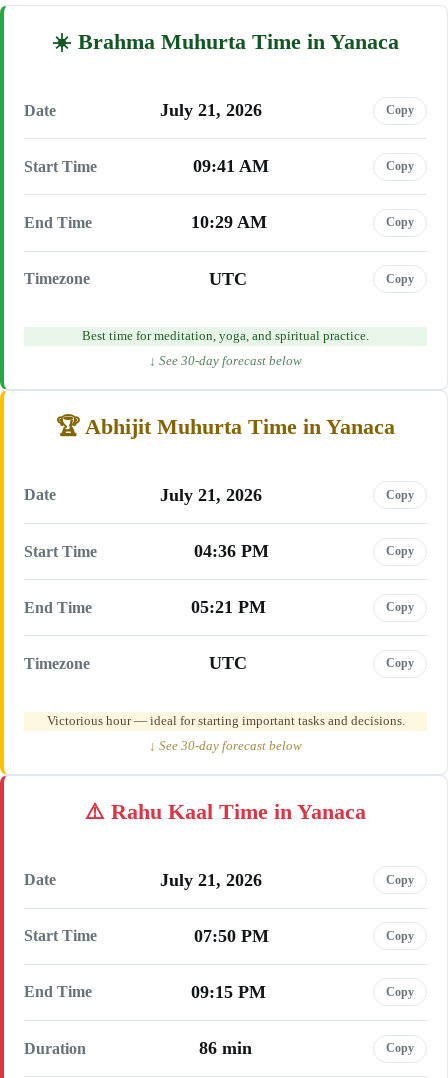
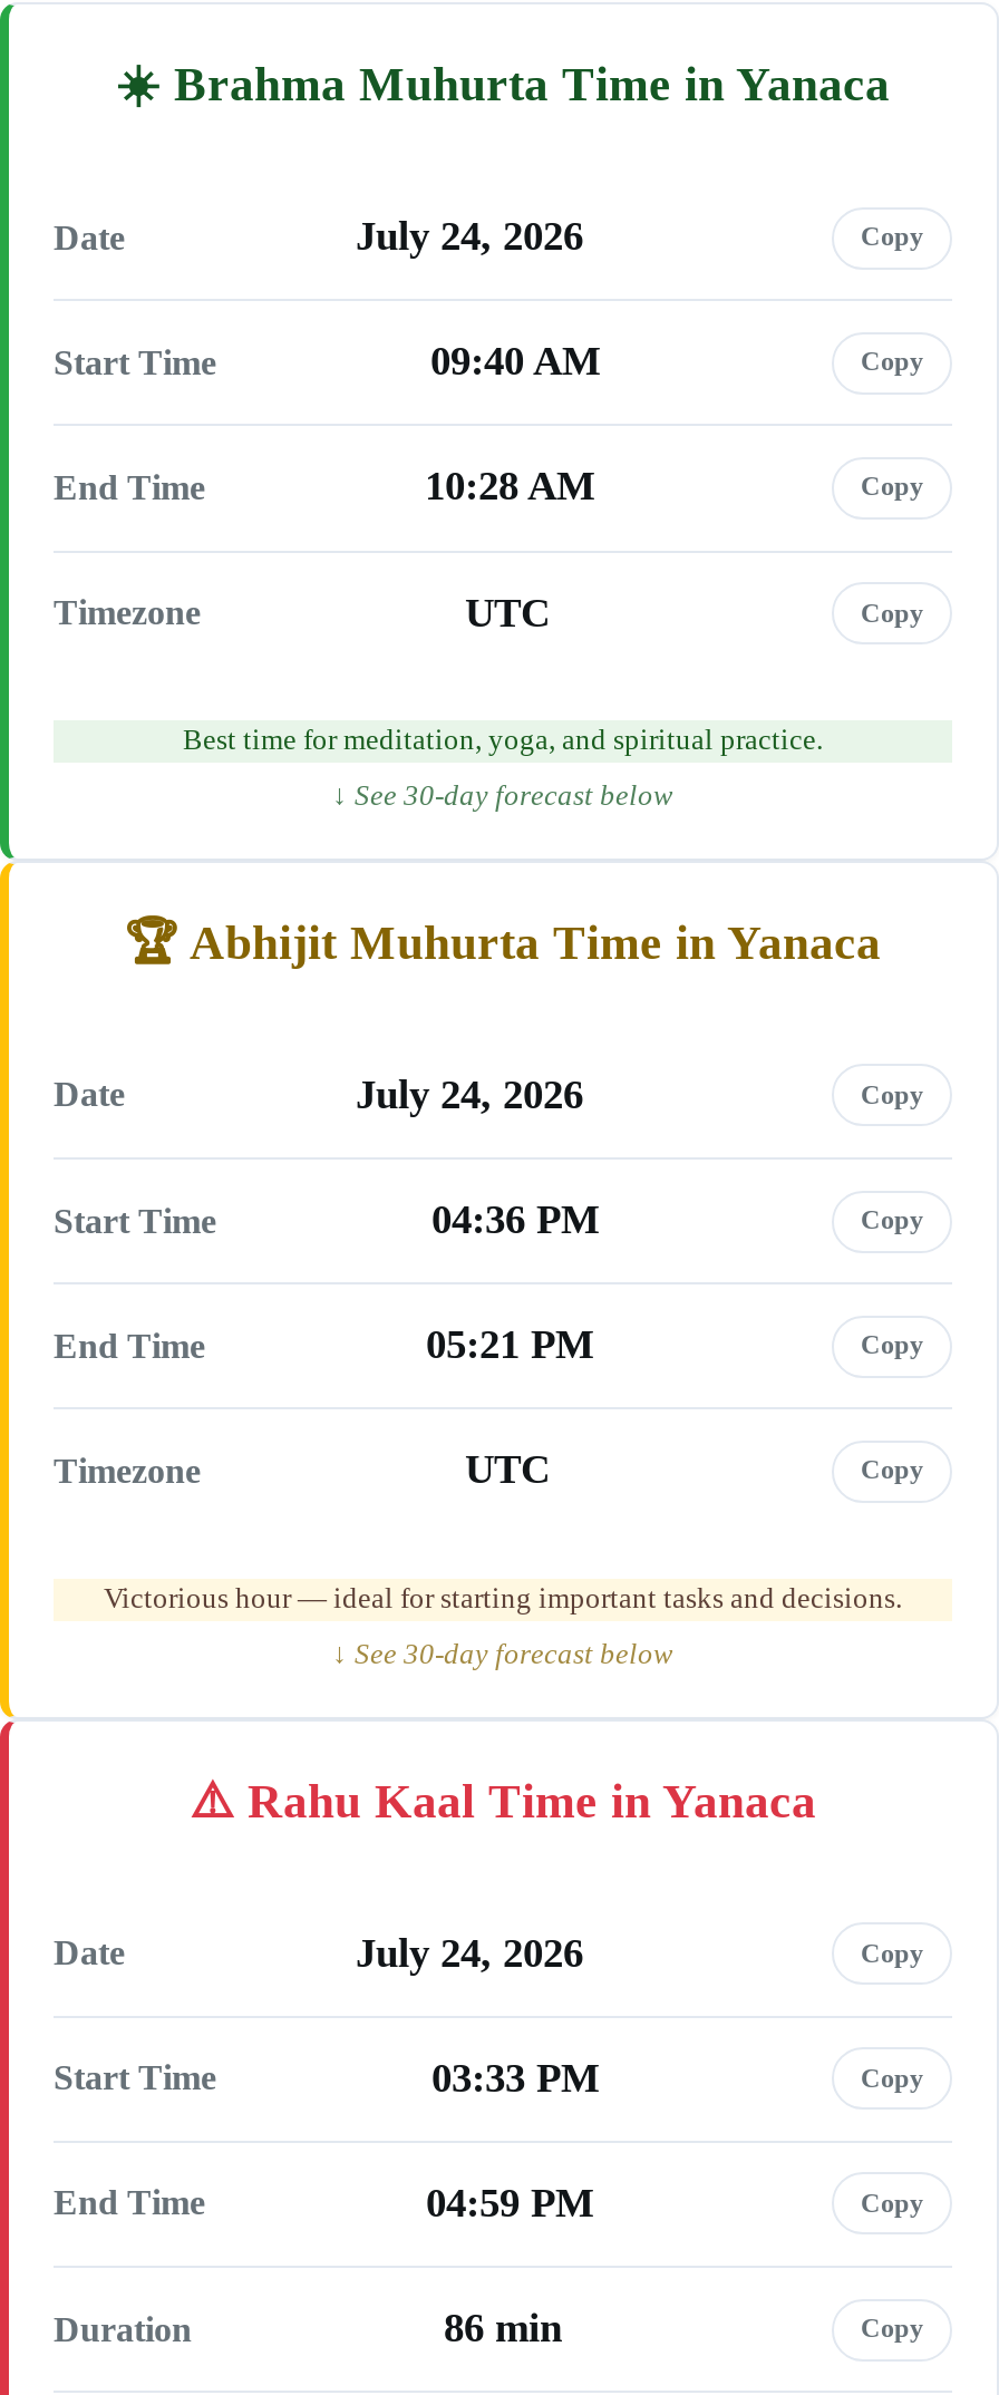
[159,100,261,120] July 21, 2026 -> [356,214,583,259] July 24, 2026
[193,156,269,176] 09:41 AM -> [430,340,600,384] 09:40 AM
[190,212,266,232] 10:29 AM -> [425,465,594,510] 10:28 AM
[159,485,261,505] July 21, 2026 -> [356,1072,583,1117] July 24, 2026
[159,870,261,890] July 21, 2026 -> [356,1930,583,1975] July 24, 2026
[193,926,268,946] 07:50 PM -> [431,2056,599,2100] 03:33 PM
[191,982,266,1002] 09:15 PM -> [426,2181,593,2226] 04:59 PM

